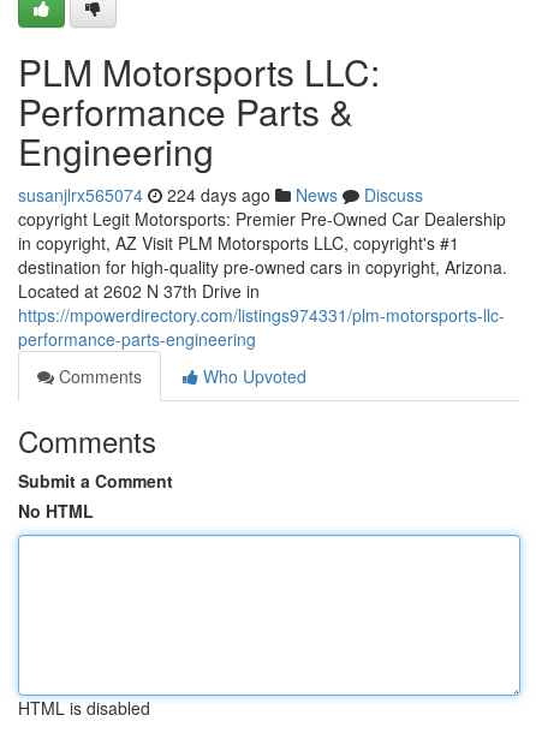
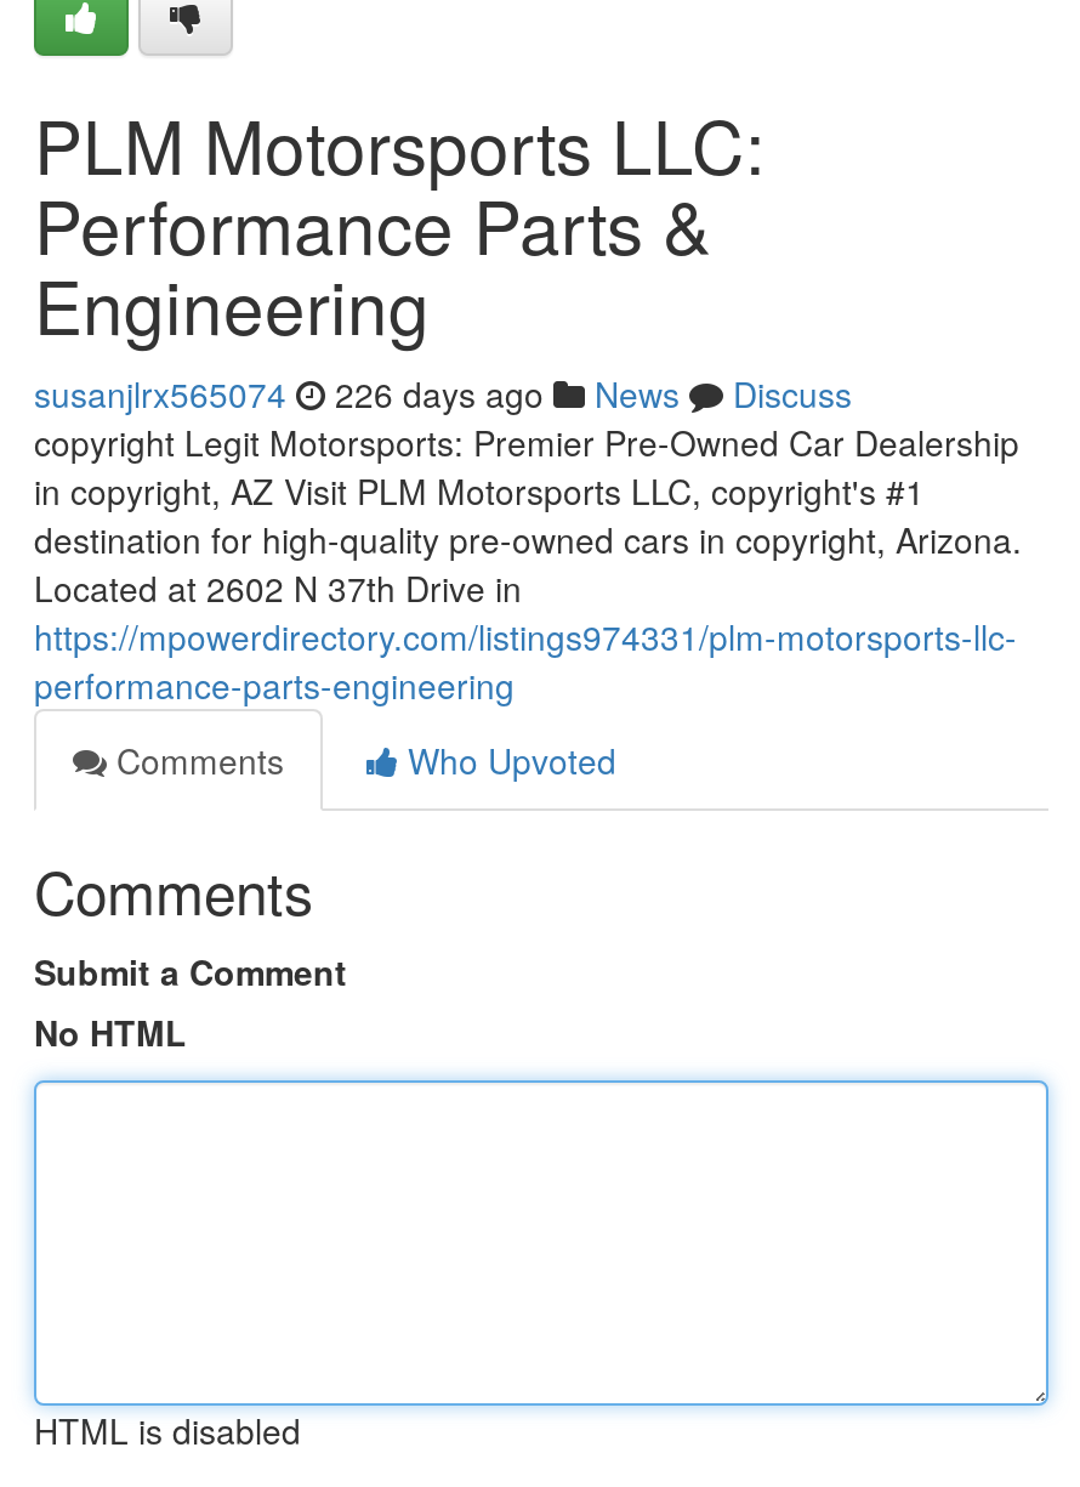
[18,183,423,207] susanjlrx565074 224 days ago News Discuss -> [34,369,852,418] susanjlrx565074 226 days ago News Discuss

